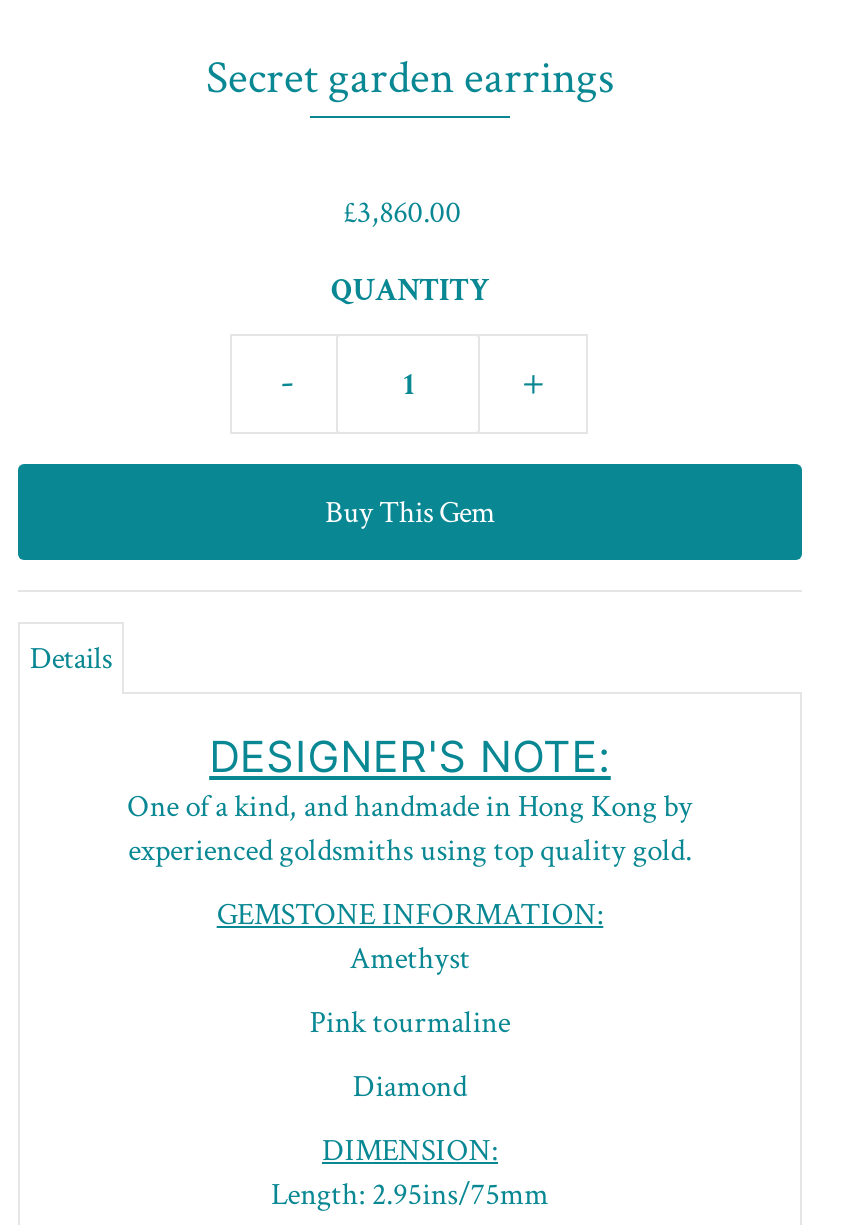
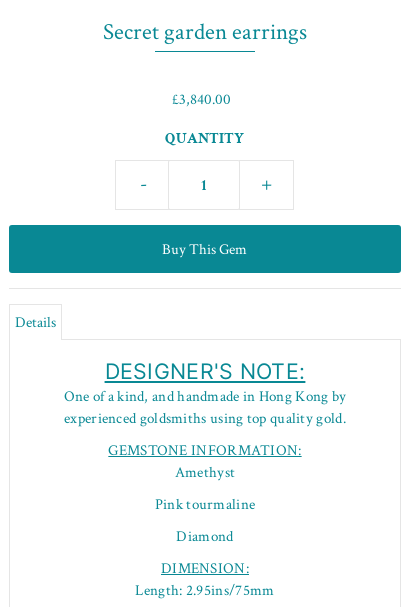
[343,192,461,232] £3,860.00 -> [172,89,231,109] £3,840.00

